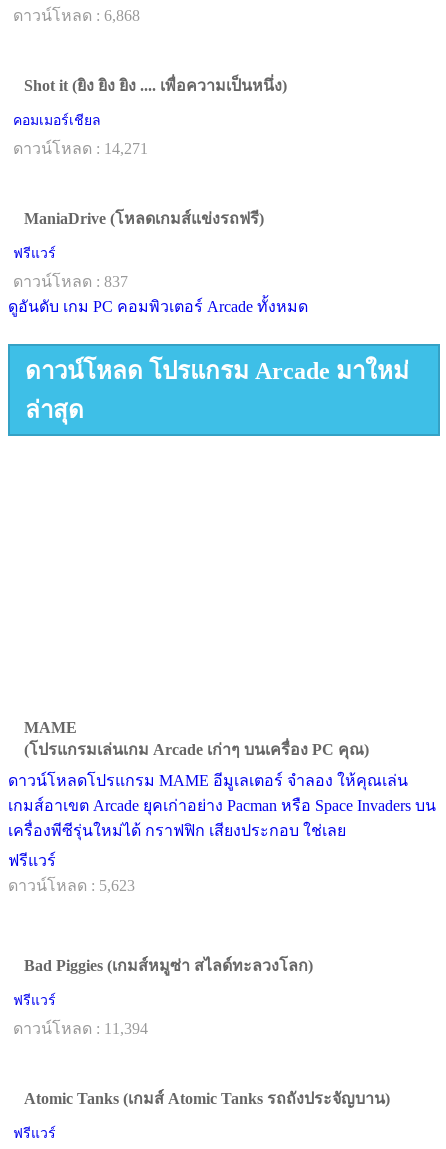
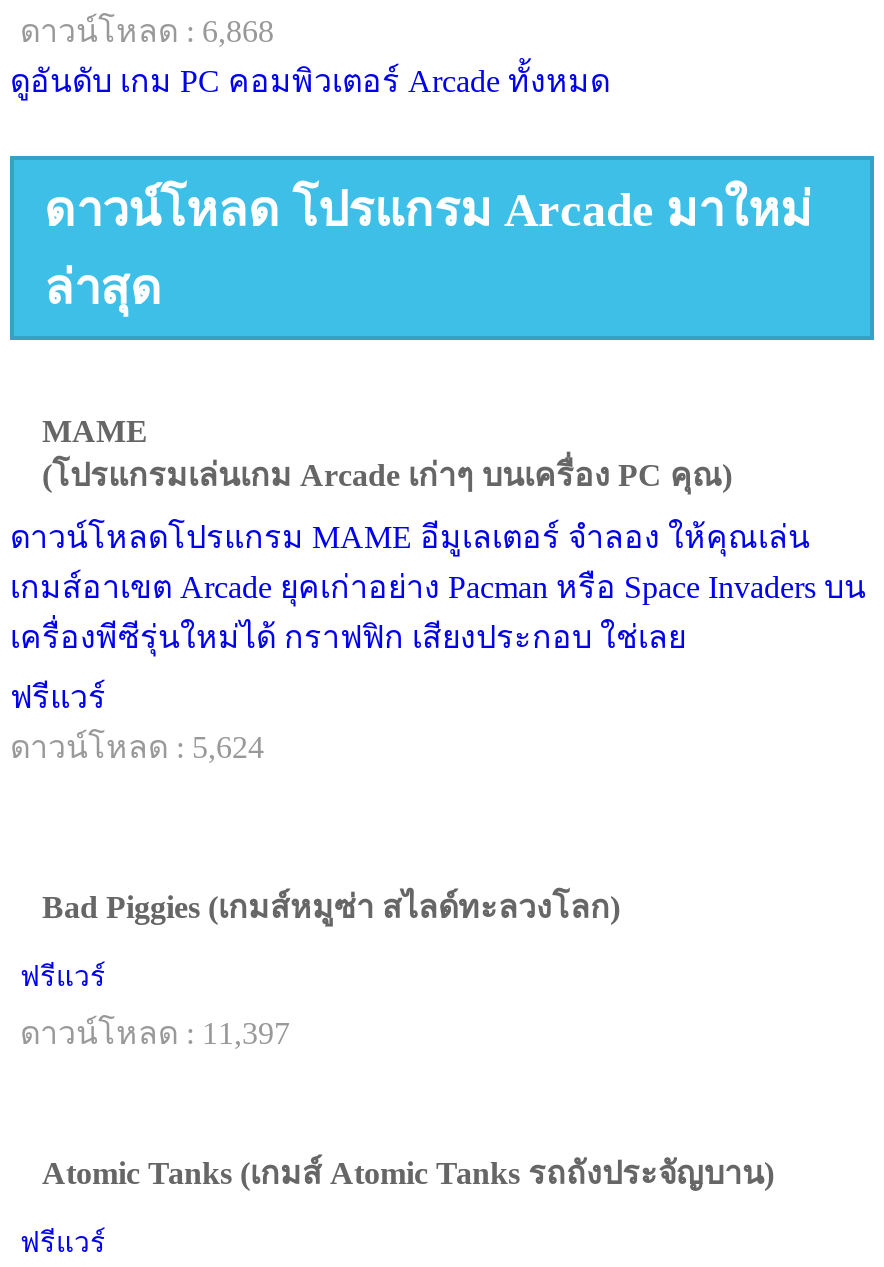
[13,77,287,157] Shot it (ยิง ยิง ยิง .... เพื่อความเป็นหนึ่ง) | คอมเมอร์เชียล | ดาวน์โหลด : 14,271 -> none
[13,210,264,290] ManiaDrive (โหลดเกมส์แข่งรถฟรี) | ฟรีแวร์ | ดาวน์โหลด : 837 -> none
[8,877,135,894] ดาวน์โหลด : 5,623 -> [10,730,264,764] ดาวน์โหลด : 5,624
[13,1020,148,1037] ดาวน์โหลด : 11,394 -> [20,1016,290,1050] ดาวน์โหลด : 11,397

